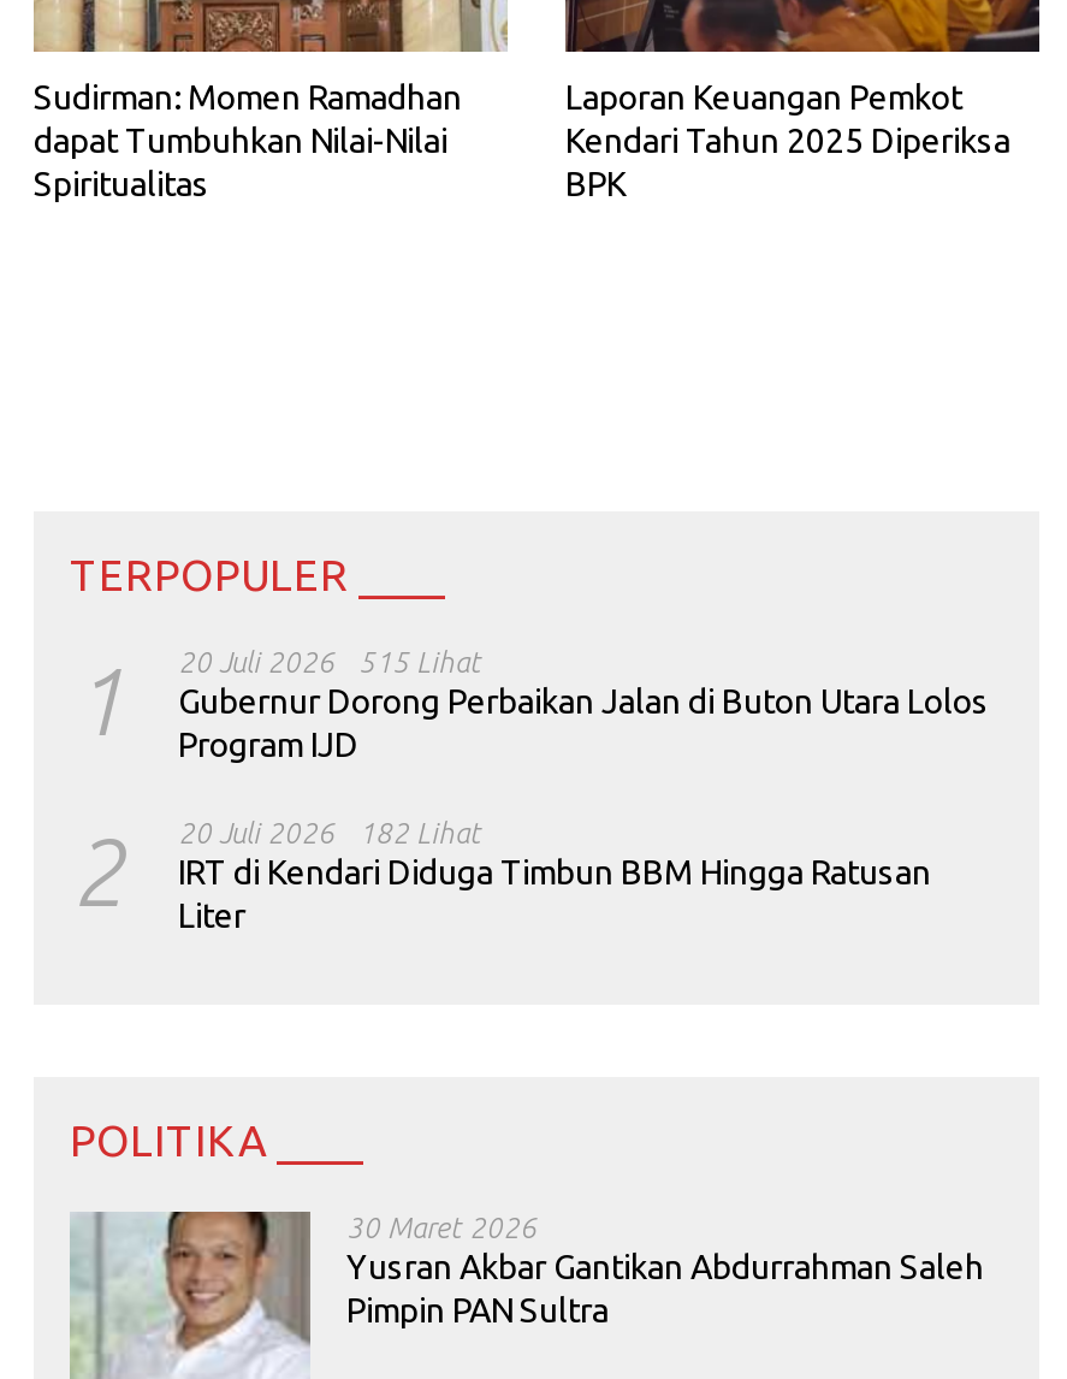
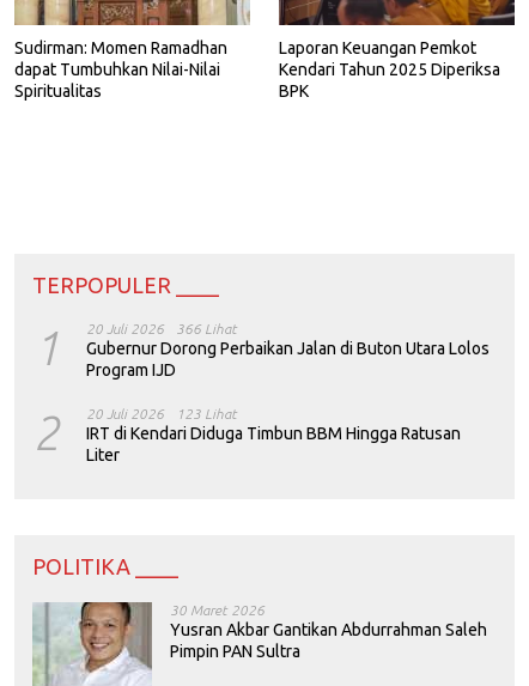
[70,645,989,763] 1 20 Juli 2026 Gubernur Dorong Perbaikan Jalan di Buton Utara Lolos Program IJD 515 Lihat -> [32,321,490,380] 1 20 Juli 2026 Gubernur Dorong Perbaikan Jalan di Buton Utara Lolos Program IJD 366 Lihat
[70,816,931,934] 2 20 Juli 2026 IRT di Kendari Diduga Timbun BBM Hingga Ratusan Liter 182 Lihat -> [32,406,461,465] 2 20 Juli 2026 IRT di Kendari Diduga Timbun BBM Hingga Ratusan Liter 123 Lihat

